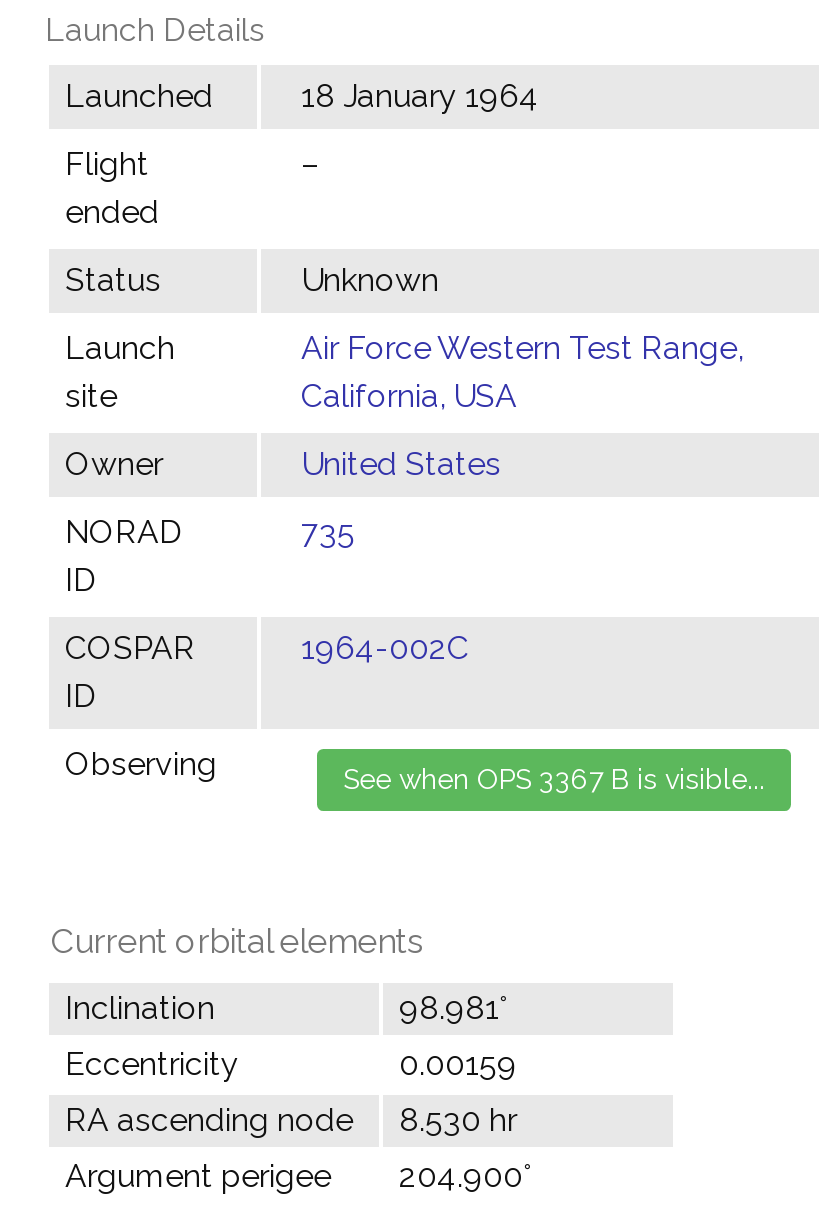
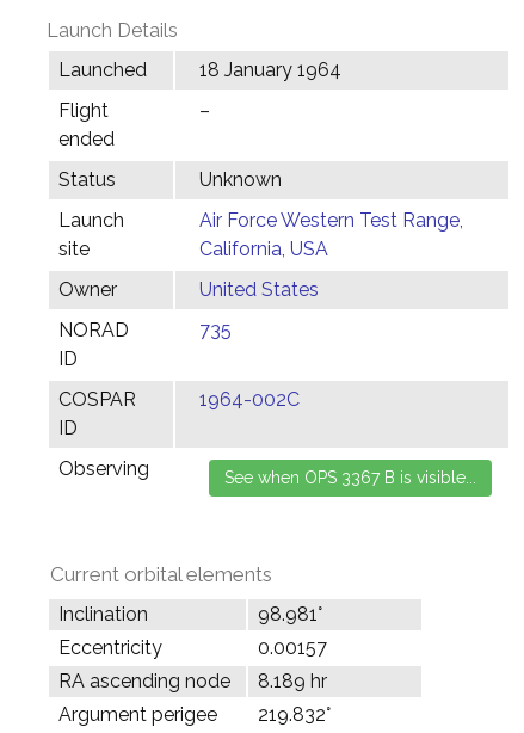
[399,1045,517,1083] 0.00159 -> [258,636,327,659] 0.00157
[65,1101,517,1139] RA ascending node 8.530 hr -> [58,670,327,692] RA ascending node 8.189 hr
[65,1157,531,1195] Argument perigee 204.900° -> [58,703,331,726] Argument perigee 219.832°

